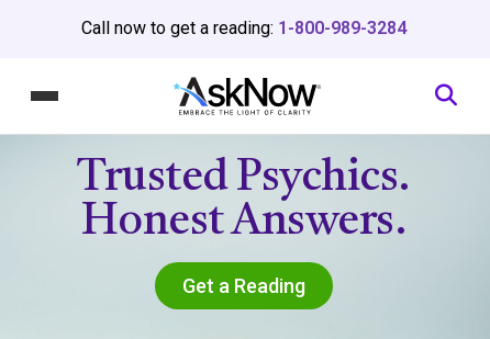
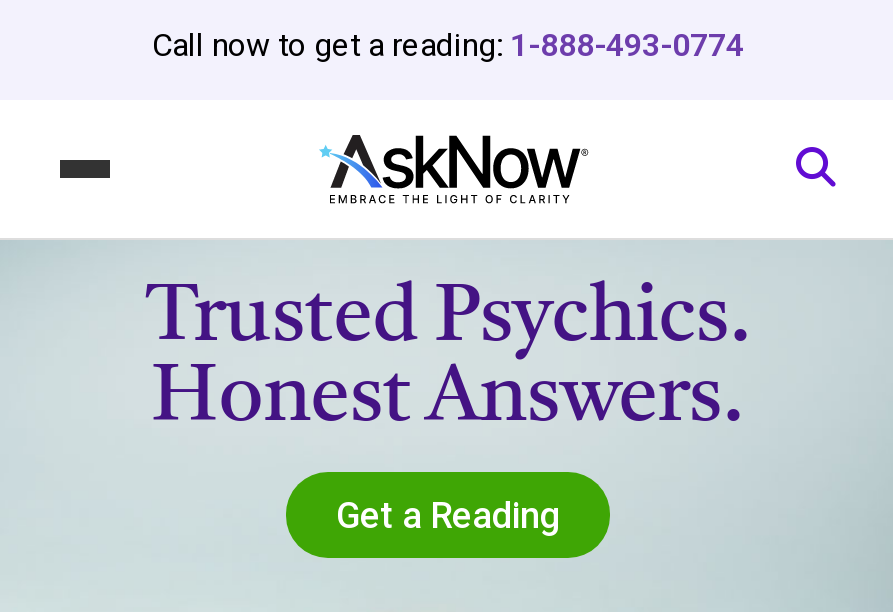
[81,18,407,38] Call now to get a reading: 1-800-989-3284 -> [152,26,744,64] Call now to get a reading: 1-888-493-0774

